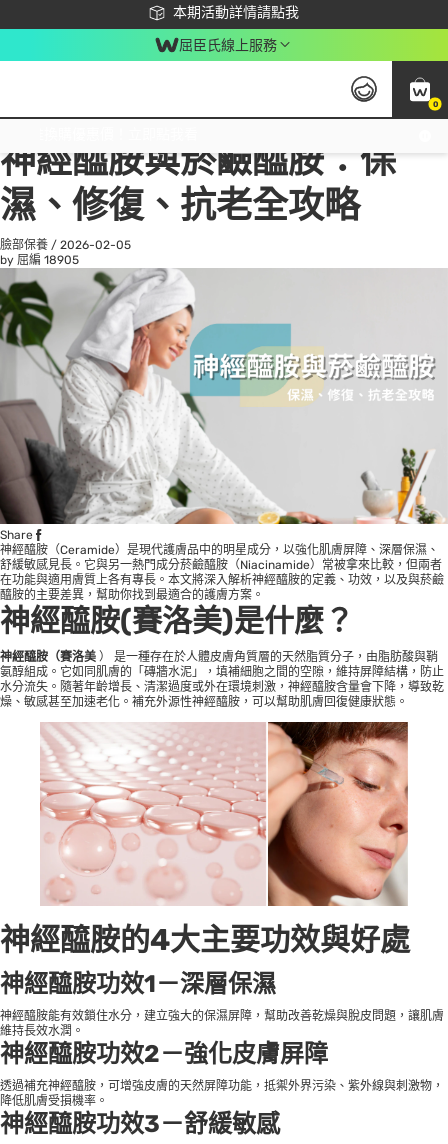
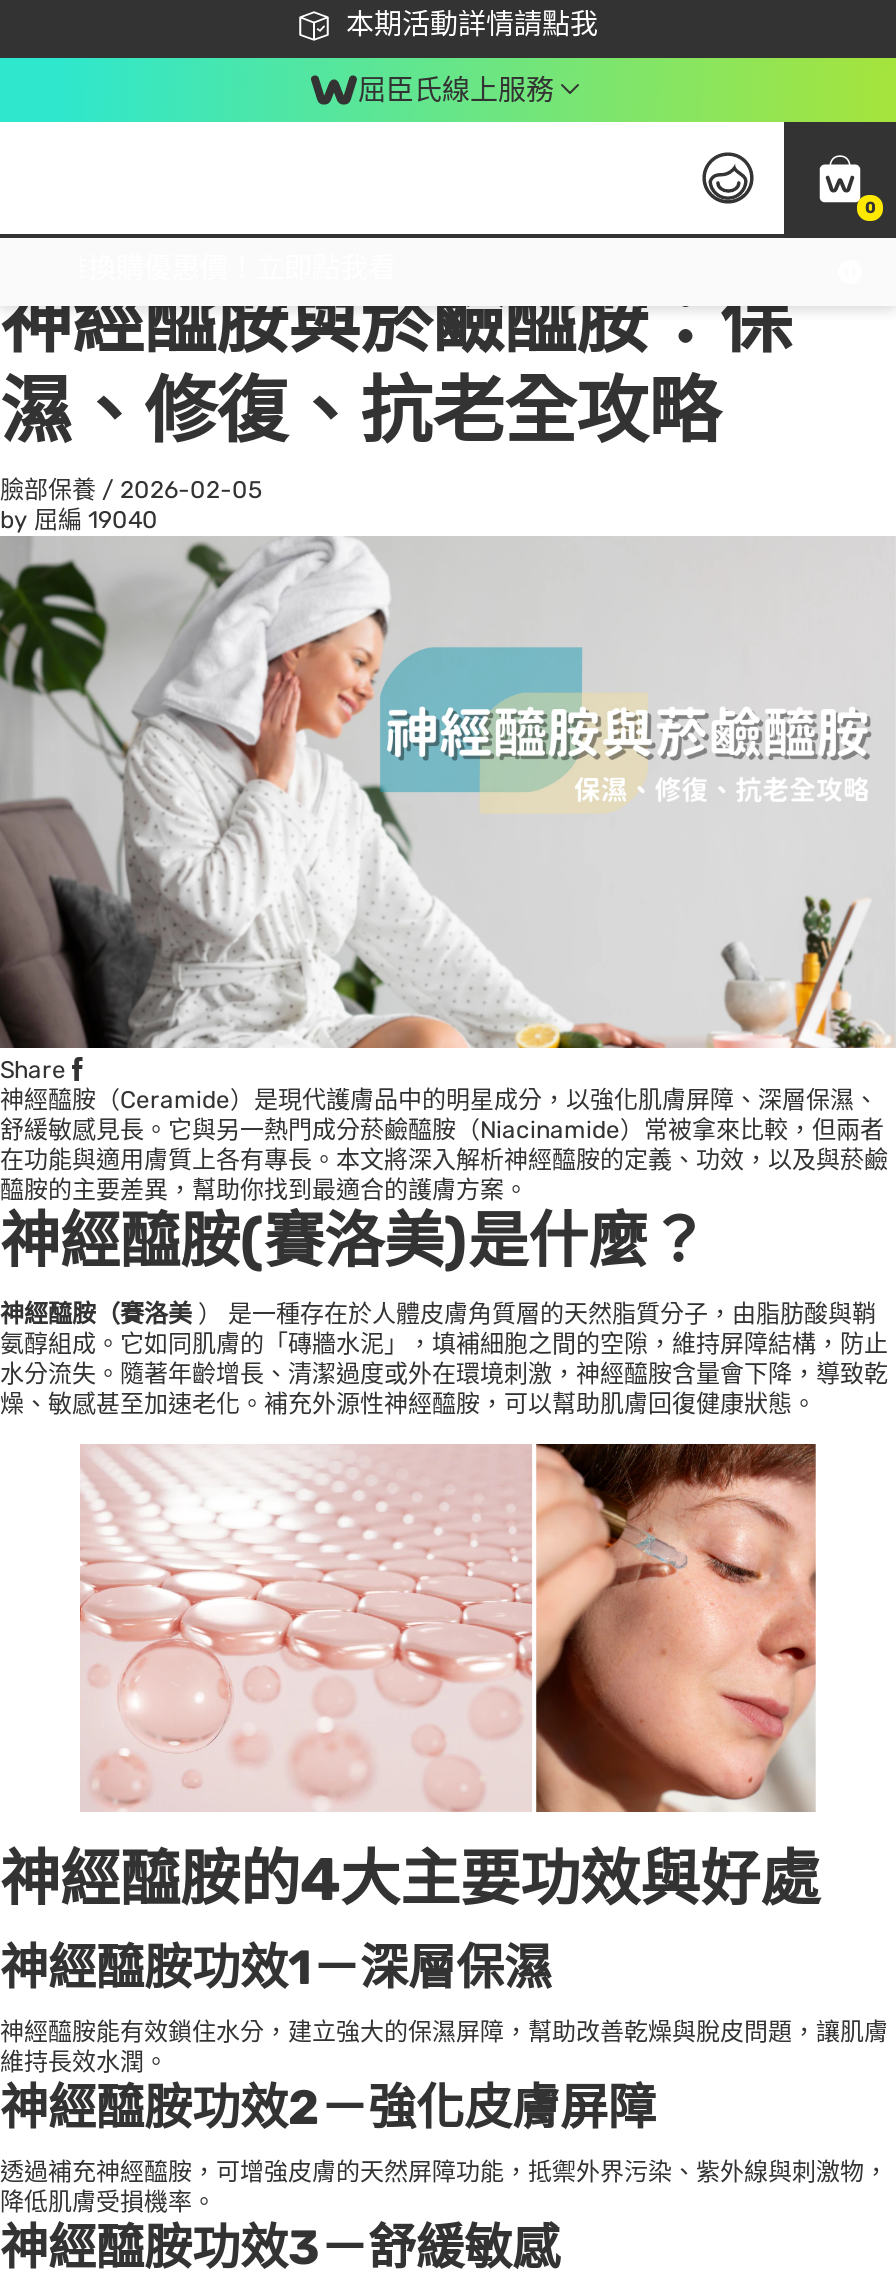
[0,253,79,267] by 屈編 18905 -> [0,506,158,534] by 屈編 19040

